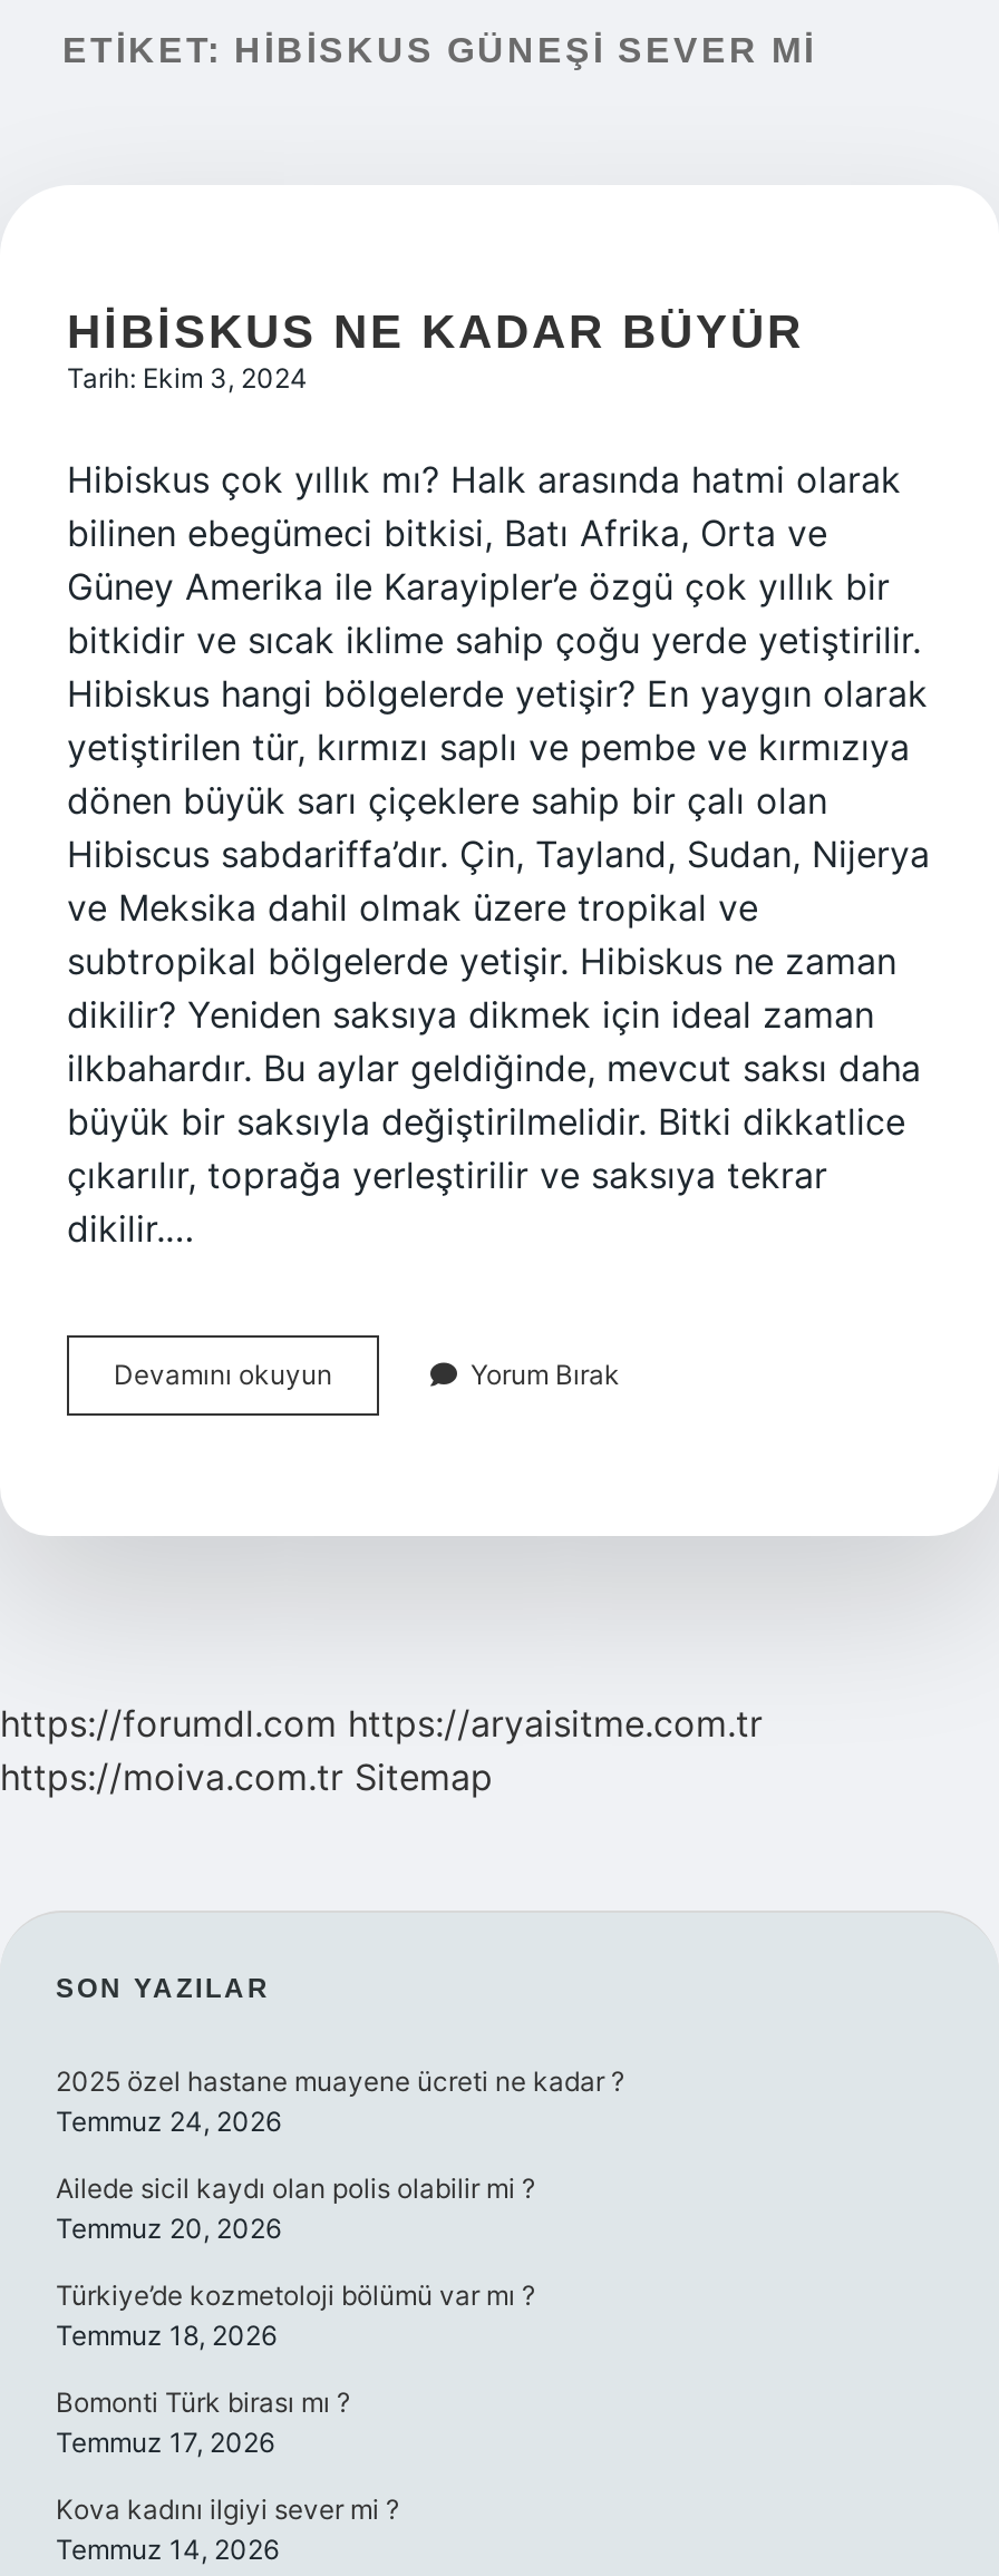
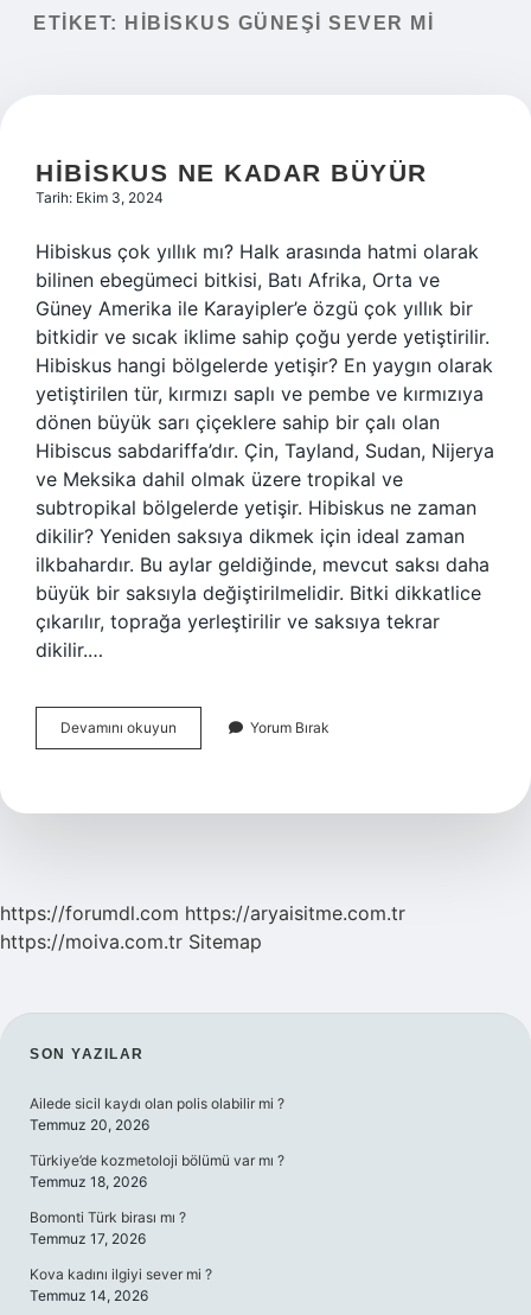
[56,2064,624,2138] 2025 özel hastane muayene ücreti ne kadar ? | Temmuz 24, 2026 -> none

